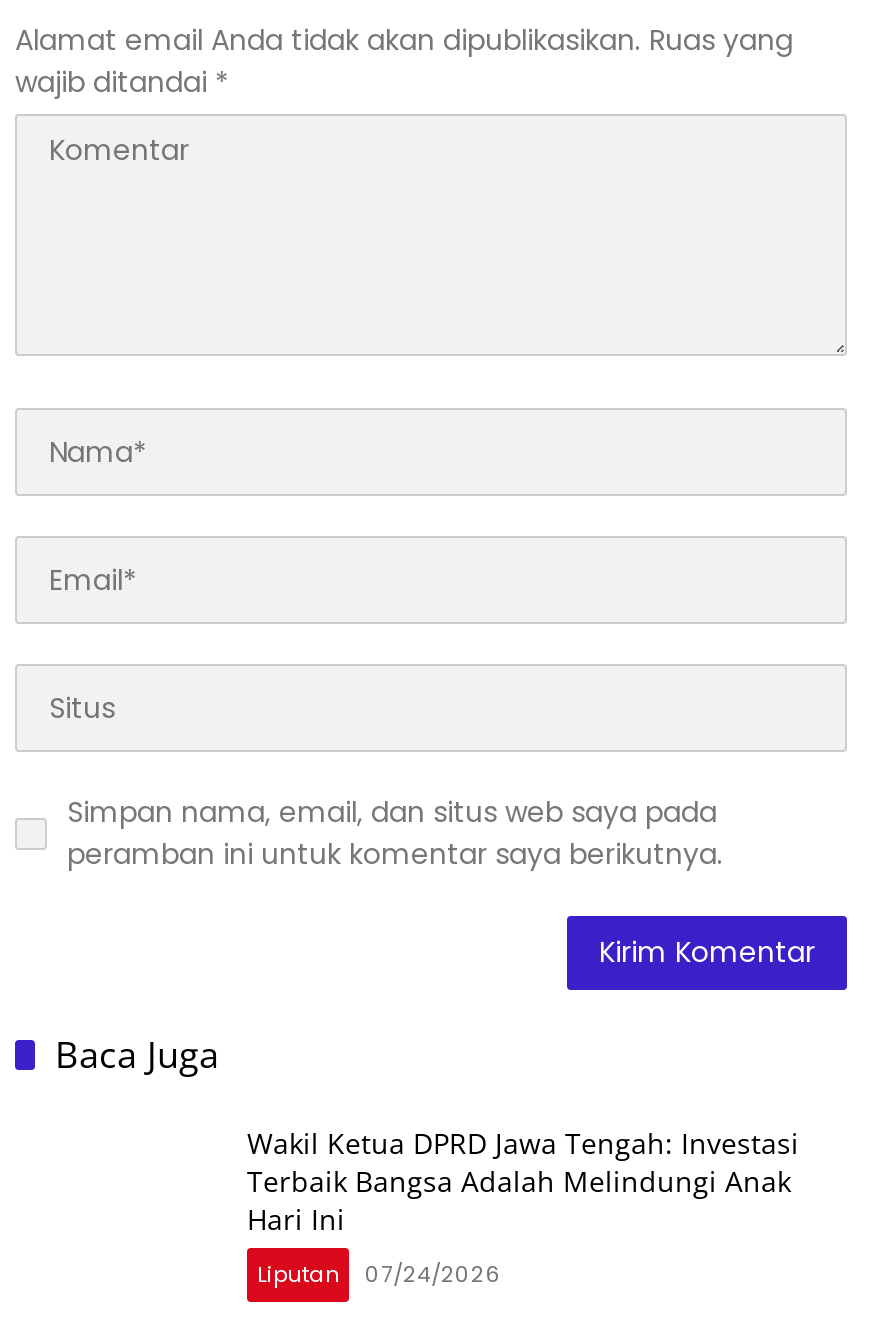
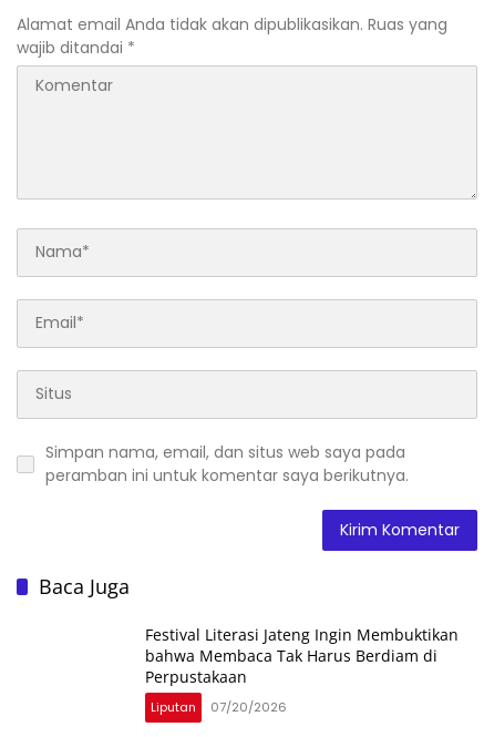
[247,1124,799,1238] Wakil Ketua DPRD Jawa Tengah: Investasi | Terbaik Bangsa Adalah Melindungi Anak | Hari Ini -> [145,624,459,688] Festival Literasi Jateng Ingin Membuktikan | bahwa Membaca Tak Harus Berdiam di | Perpustakaan
[257,1258,501,1290] Liputan 07/24/2026 -> [151,699,287,716] Liputan 07/20/2026

